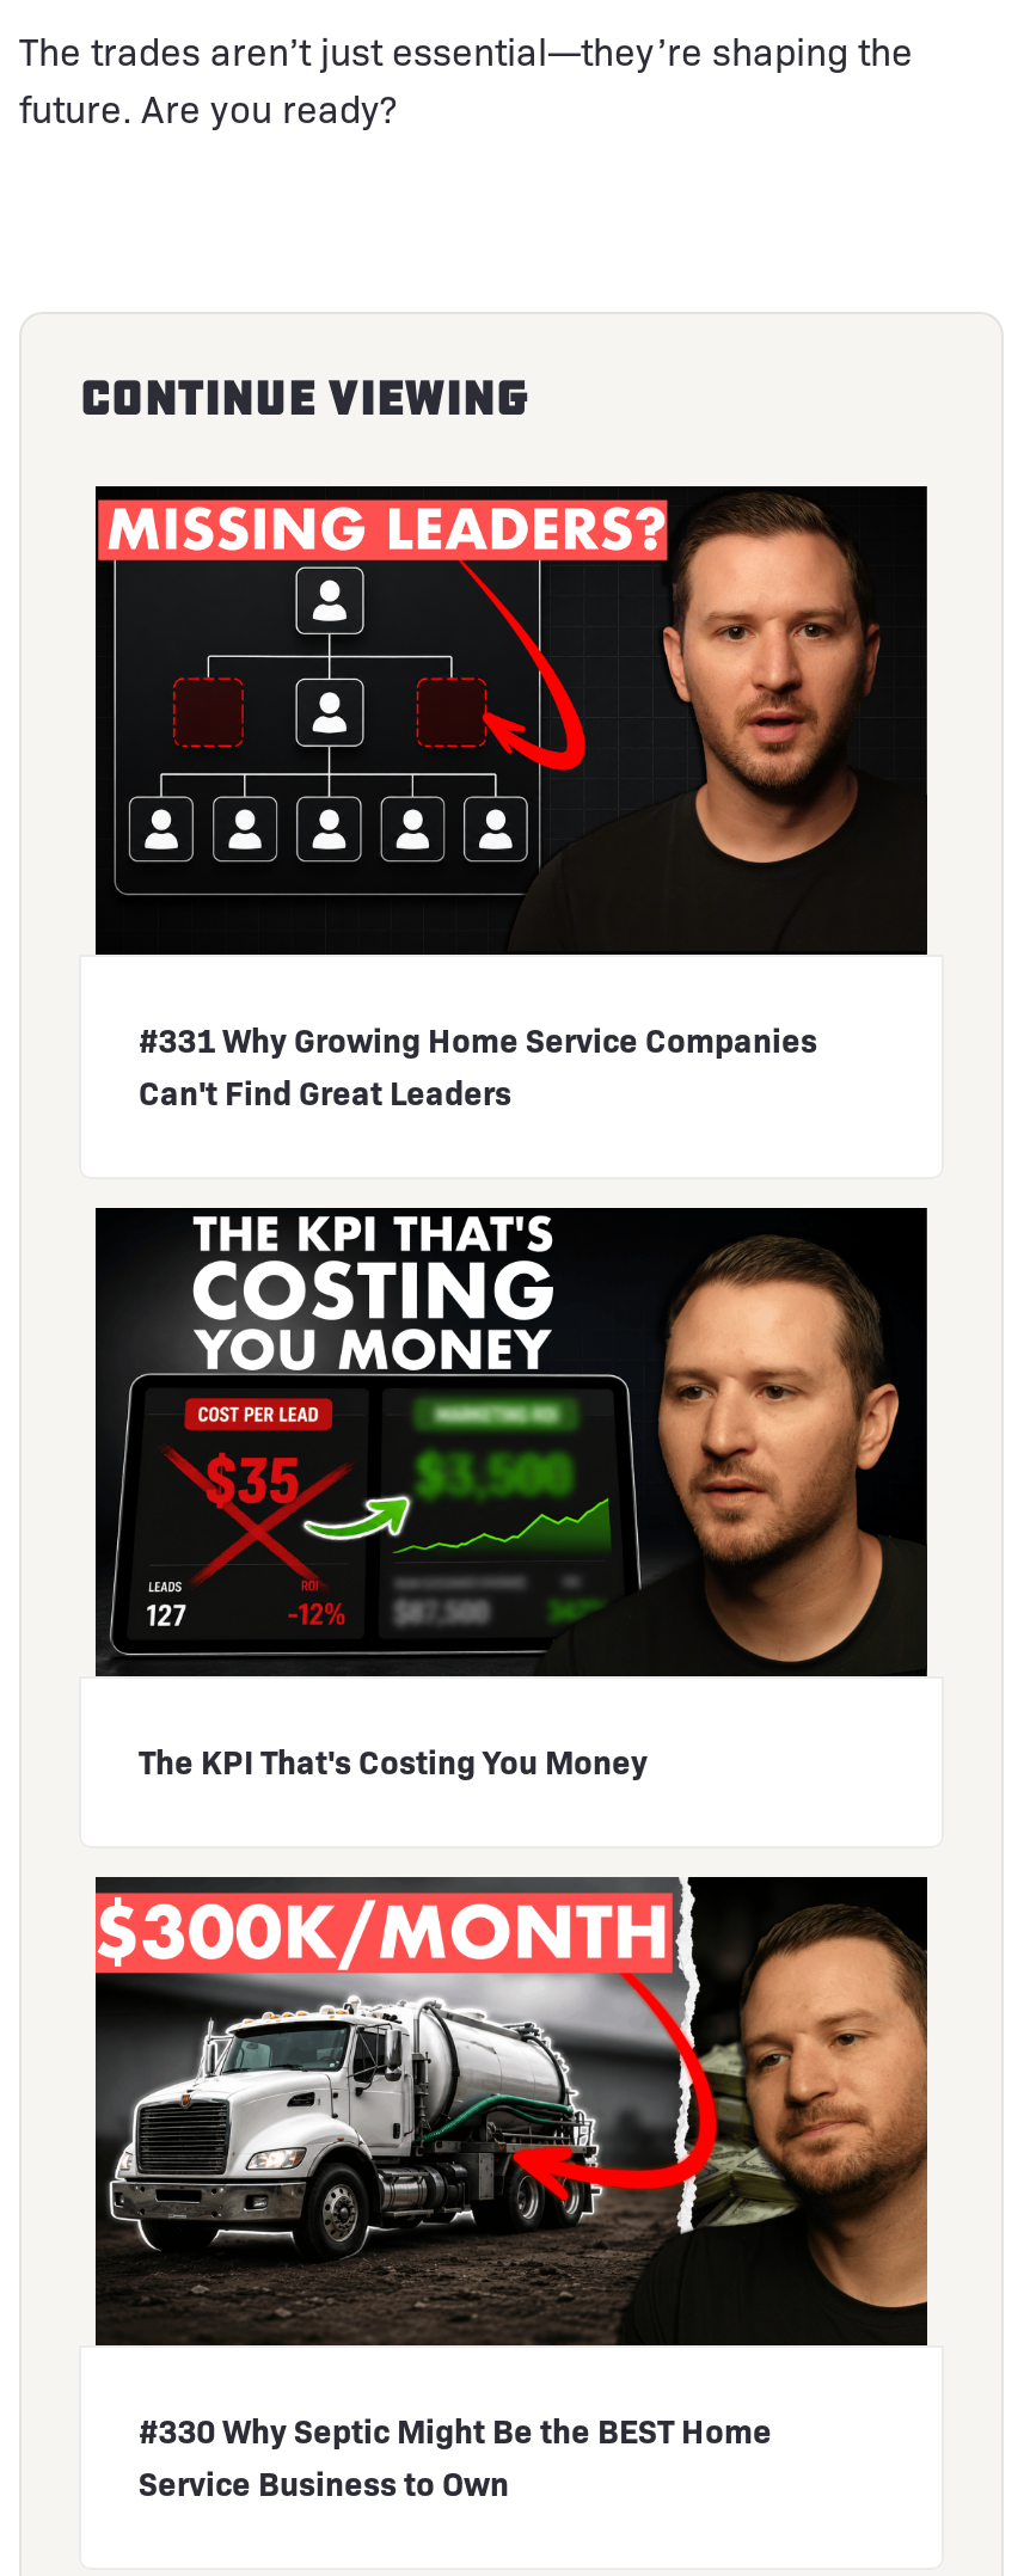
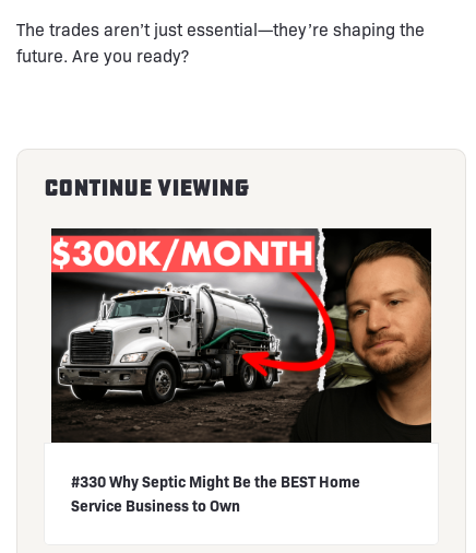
[93,485,930,1115] [image] | #331 Why Growing Home Service Companies | Can't Find Great Leaders -> none
[93,1204,930,1784] [image] | The KPI That's Costing You Money -> none

